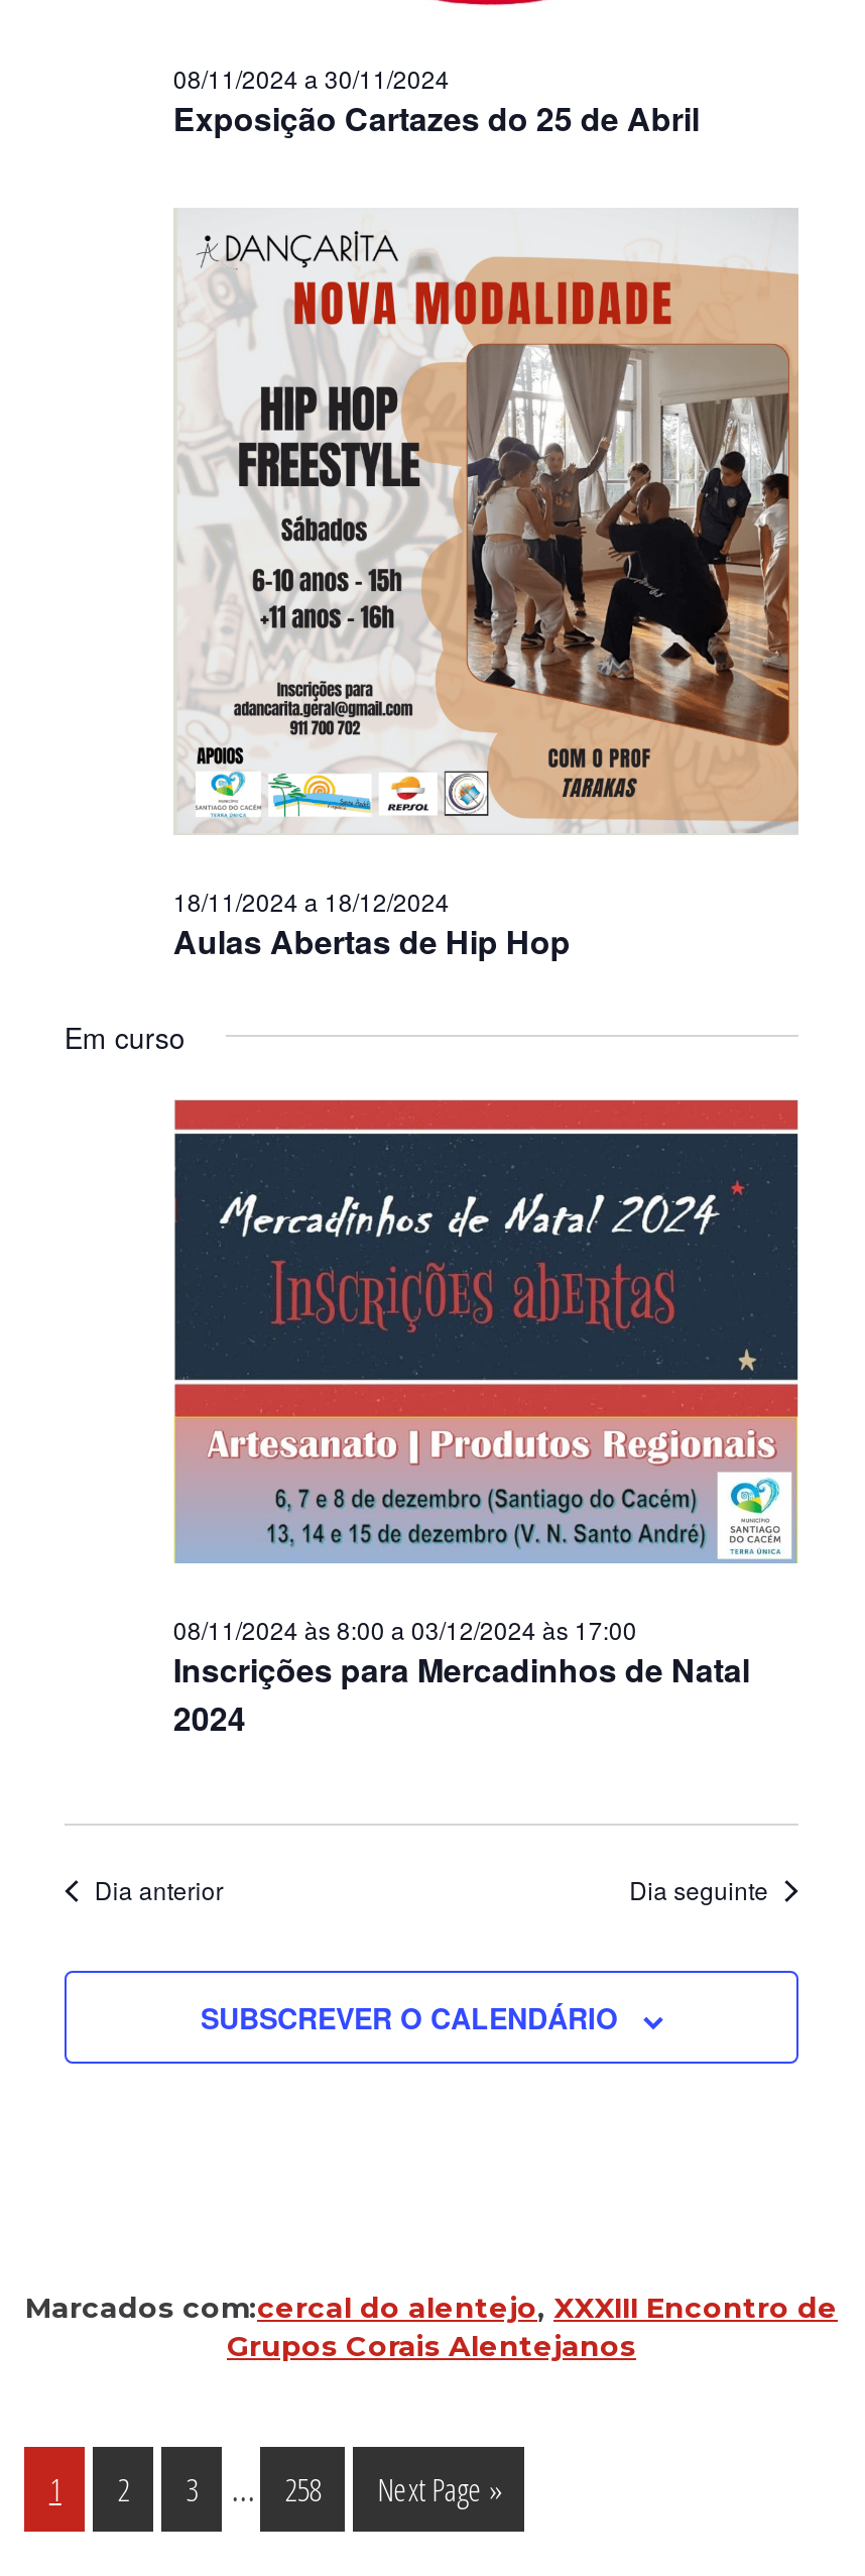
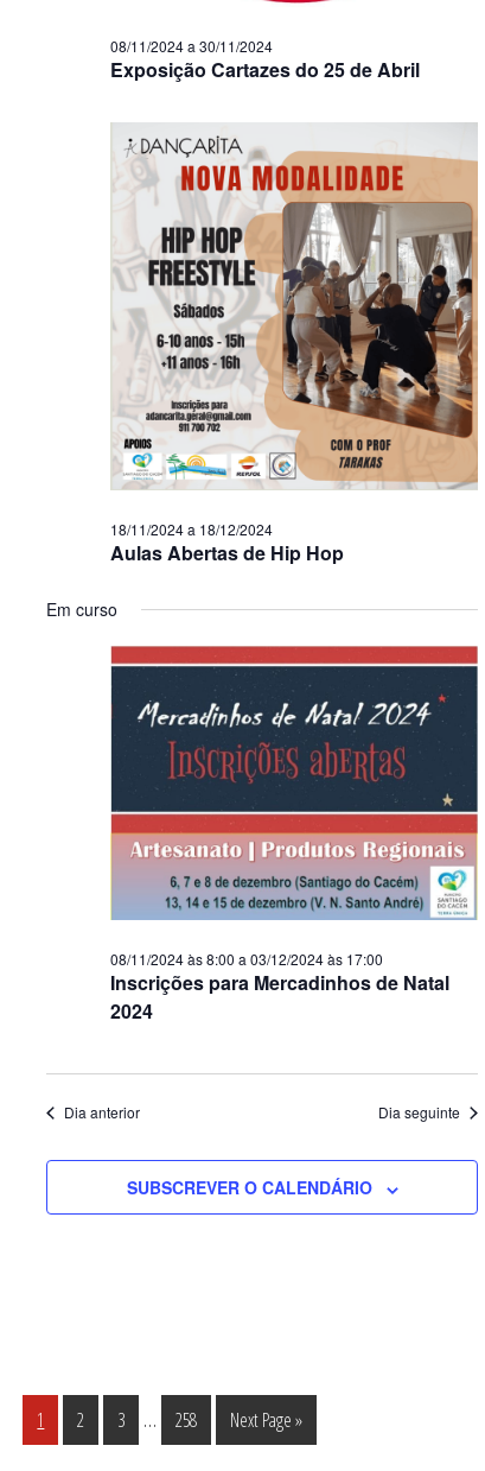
[25,2290,838,2365] Marcados com:cercal do alentejo, XXXIII Encontro de | Grupos Corais Alentejanos -> none

